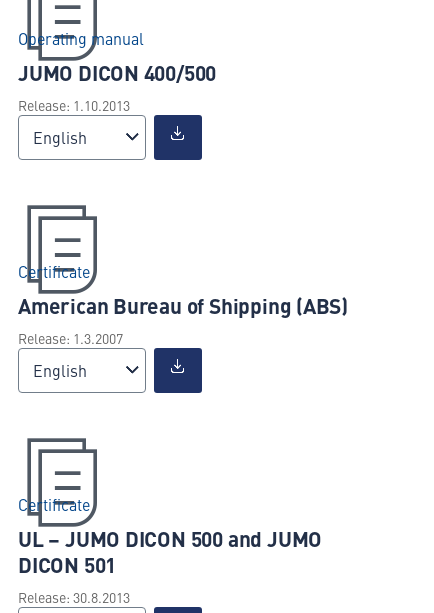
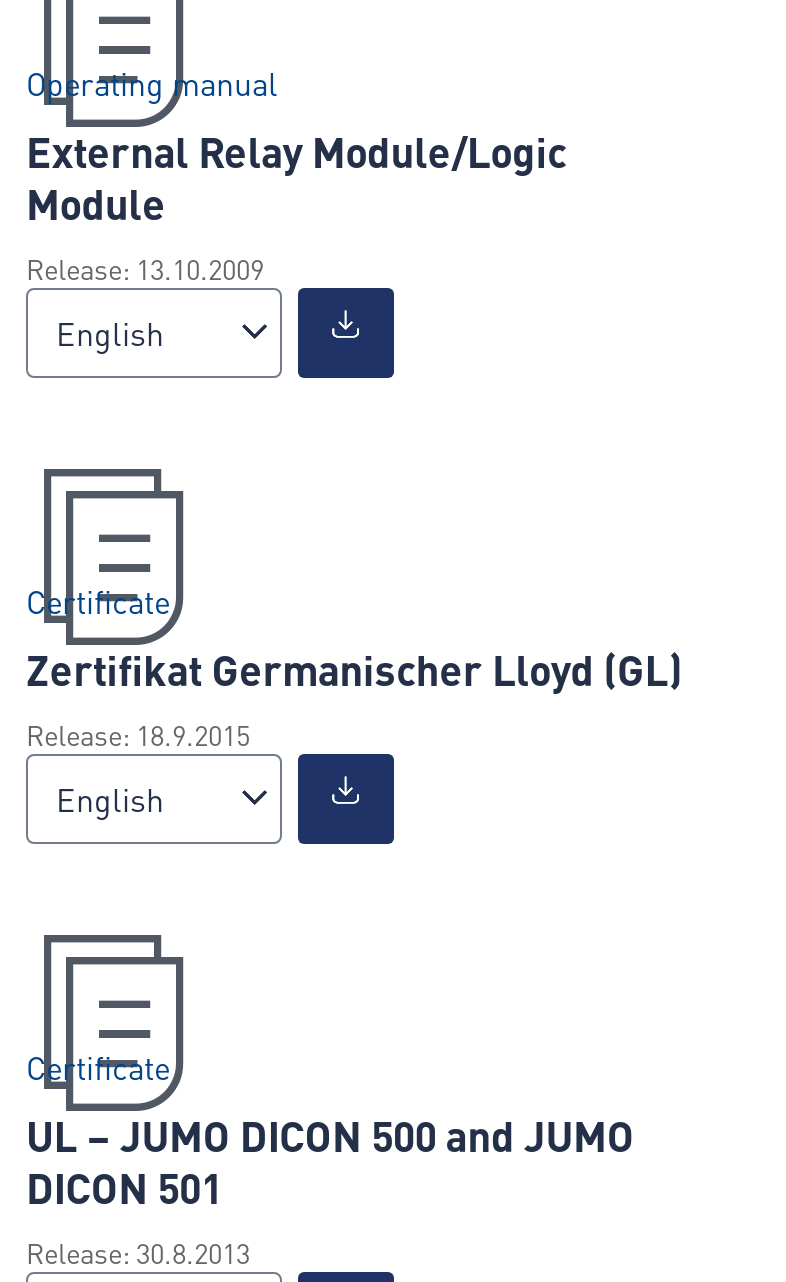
[18,57,216,115] JUMO DICON 400/500 | Release: 1.10.2013 -> [26,120,567,288] External Relay Module/Logic | Module | Release: 13.10.2009
[18,290,348,348] American Bureau of Shipping (ABS) | Release: 1.3.2007 -> [26,638,682,754] Zertifikat Germanischer Lloyd (GL) | Release: 18.9.2015

